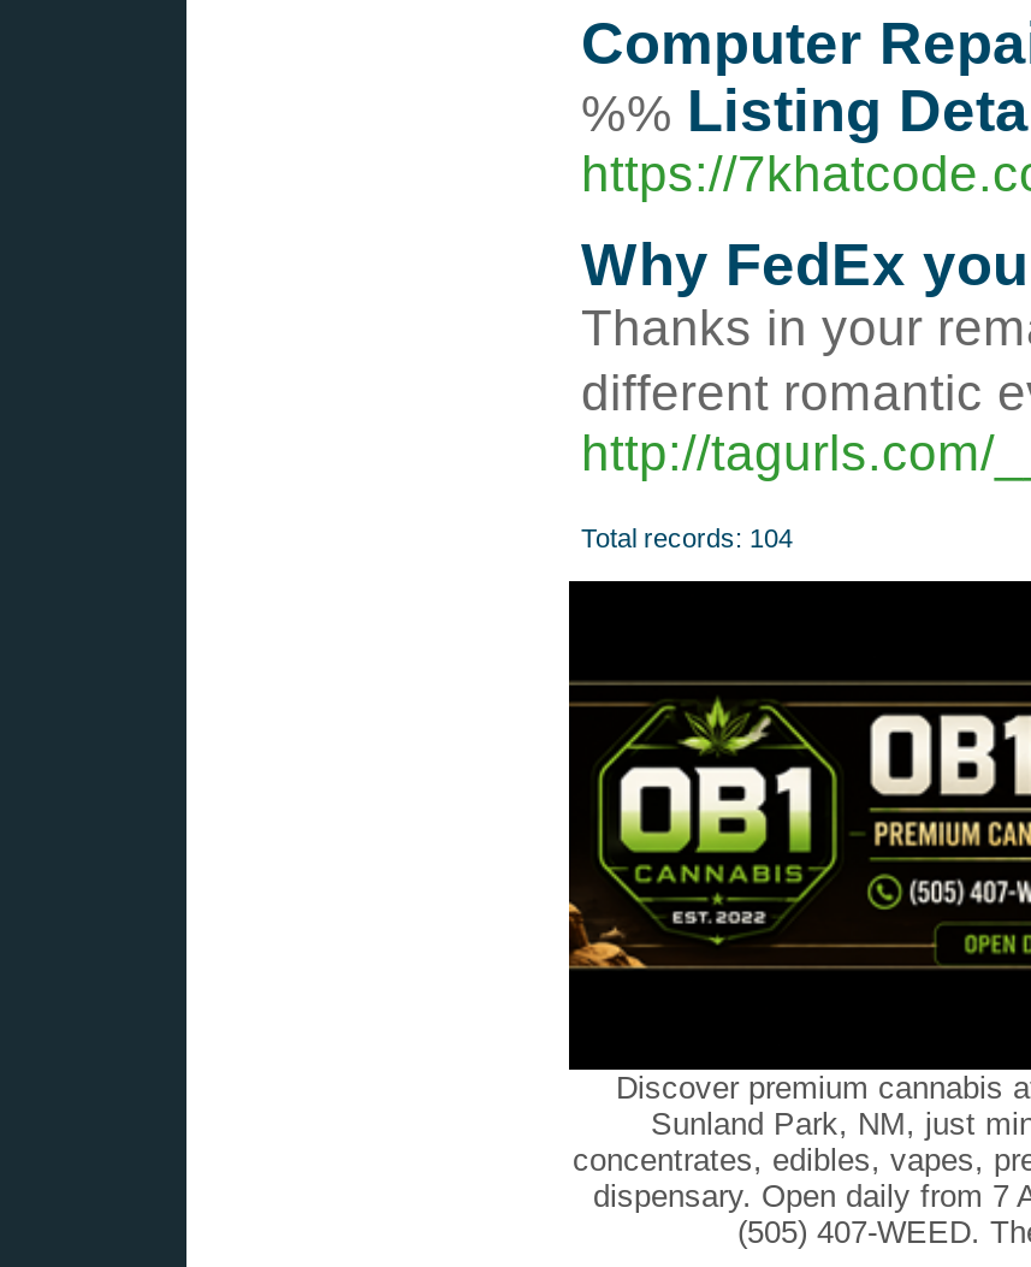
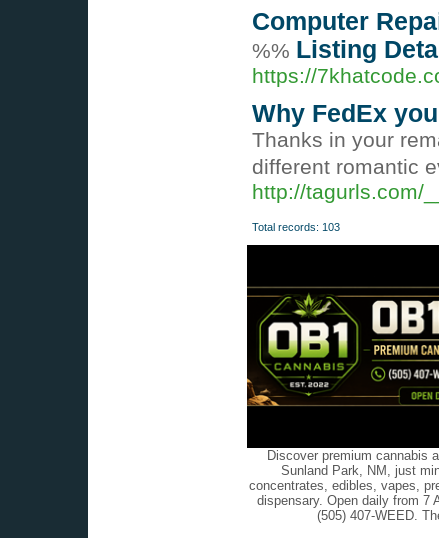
[581,523,793,552] Total records: 104 -> [252,221,340,233] Total records: 103

